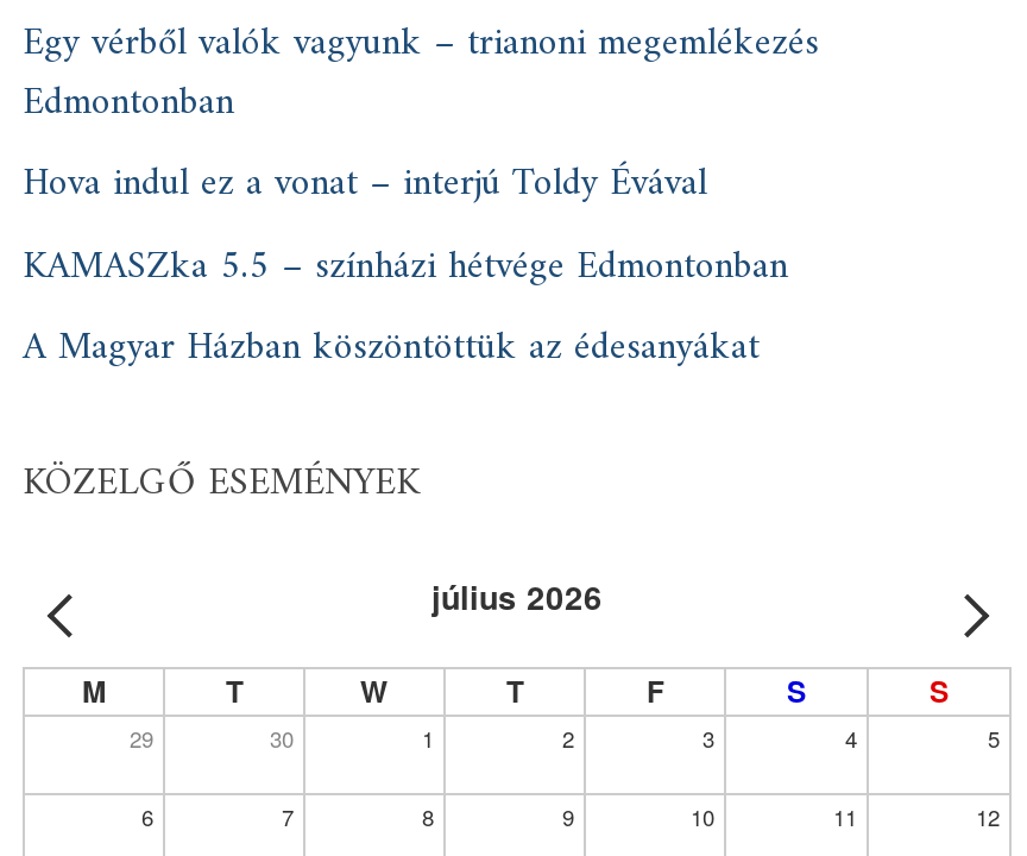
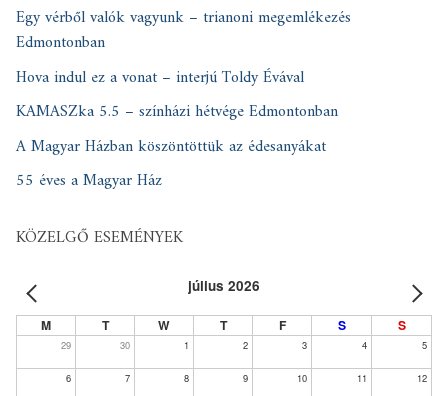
none -> [16,167,162,195] 55 éves a Magyar Ház

